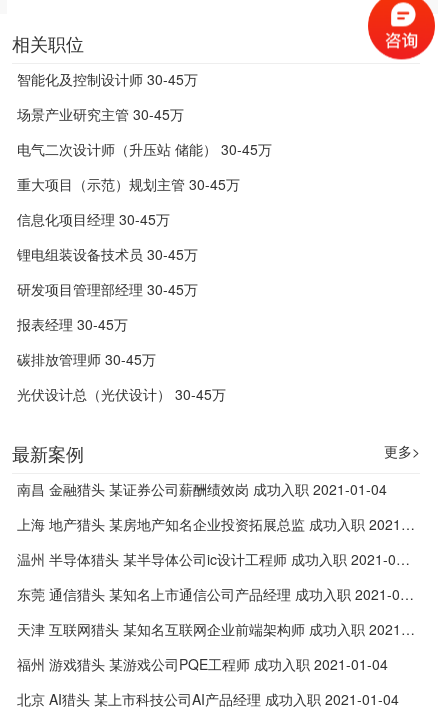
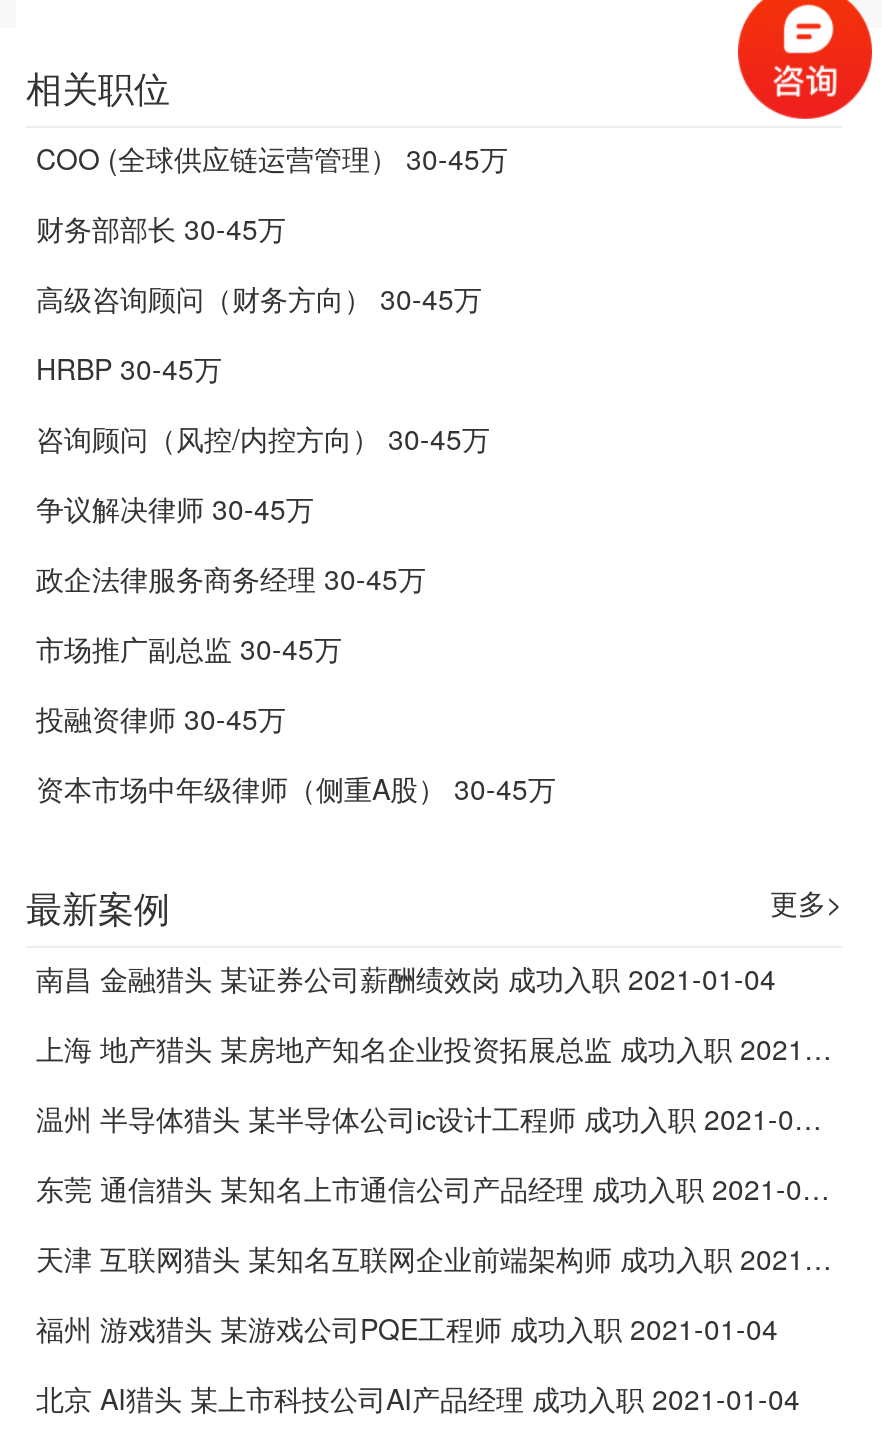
[17,69,198,89] 智能化及控制设计师 30-45万 -> [36,138,508,178] COO (全球供应链运营管理） 30-45万
[17,104,184,124] 场景产业研究主管 30-45万 -> [36,208,286,248] 财务部部长 30-45万
[17,139,272,159] 电气二次设计师（升压站 储能） 30-45万 -> [36,278,482,318] 高级咨询顾问（财务方向） 30-45万
[17,174,240,194] 重大项目（示范）规划主管 30-45万 -> [36,348,222,388] HRBP 30-45万
[17,209,170,229] 信息化项目经理 30-45万 -> [36,418,490,458] 咨询顾问（风控/内控方向） 30-45万
[17,244,198,264] 锂电组装设备技术员 30-45万 -> [36,488,314,528] 争议解决律师 30-45万
[17,279,198,299] 研发项目管理部经理 30-45万 -> [36,558,426,598] 政企法律服务商务经理 30-45万
[17,314,128,334] 报表经理 30-45万 -> [36,628,342,668] 市场推广副总监 30-45万
[17,349,156,369] 碳排放管理师 30-45万 -> [36,698,286,738] 投融资律师 30-45万
[17,384,226,404] 光伏设计总（光伏设计） 30-45万 -> [36,768,556,808] 资本市场中年级律师（侧重A股） 30-45万

